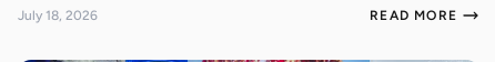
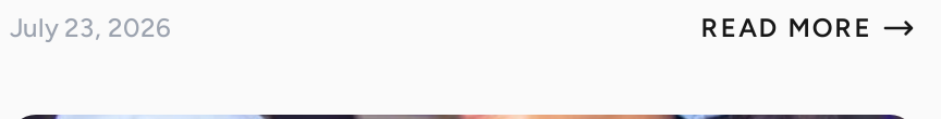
[18,8,98,23] July 18, 2026 -> [10,13,171,43] July 23, 2026

